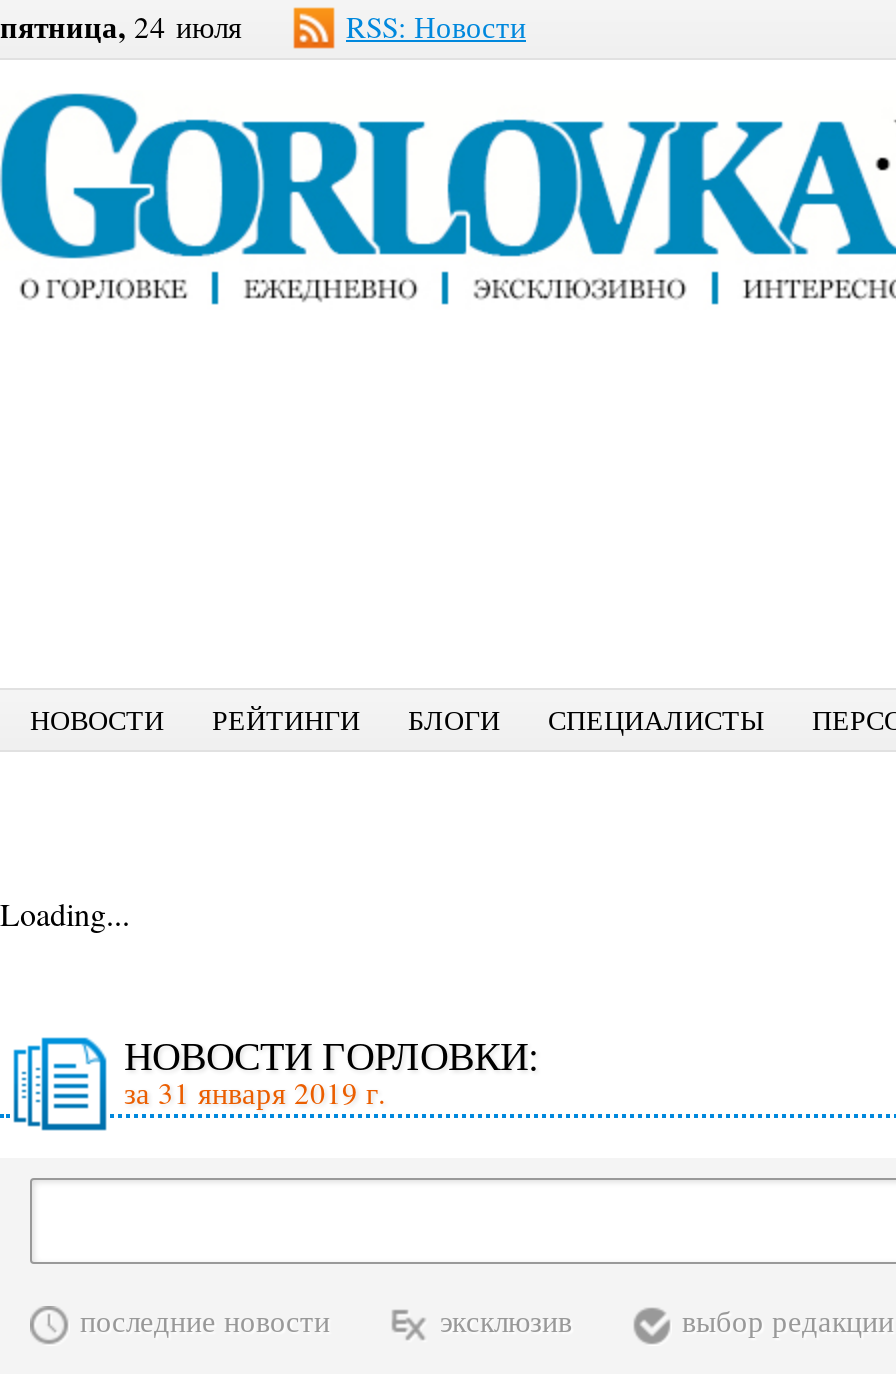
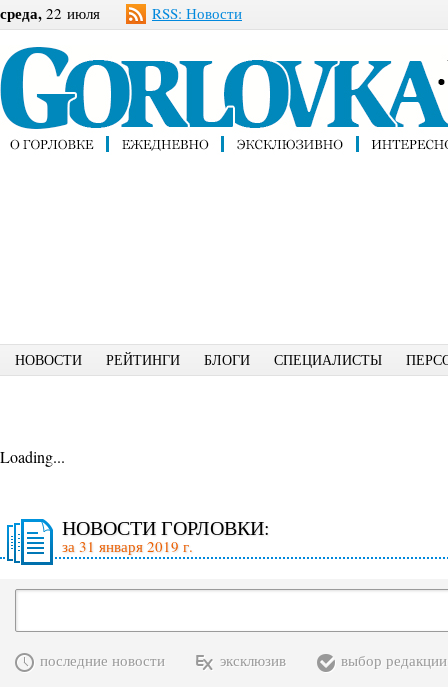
[0,4,242,48] пятница, 24 июля -> [0,2,100,24] среда, 22 июля

